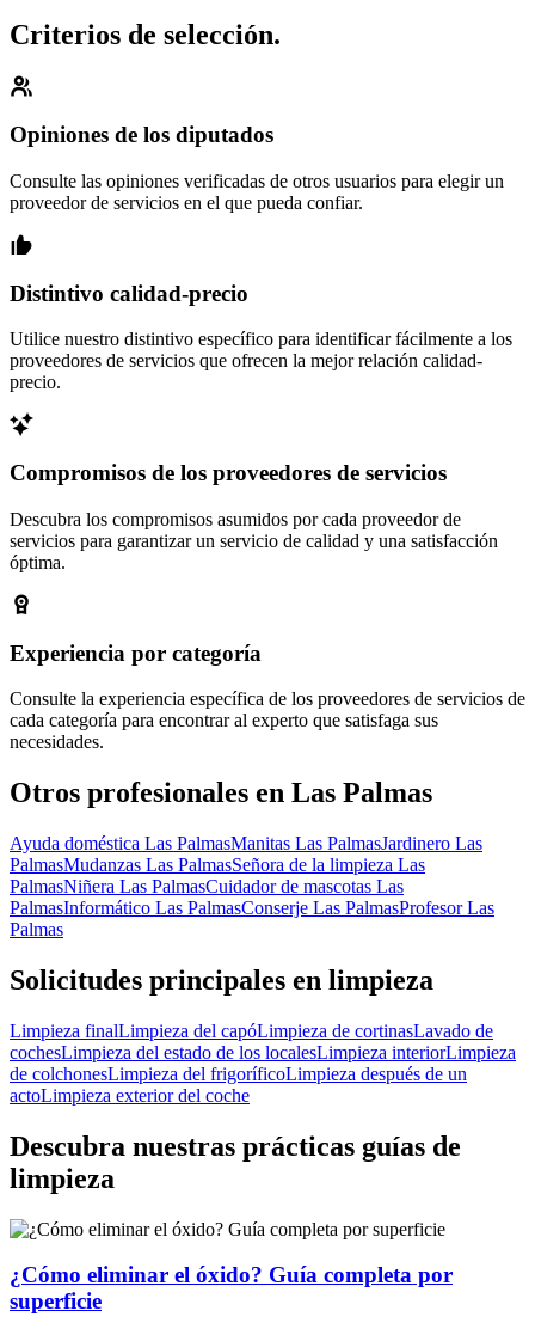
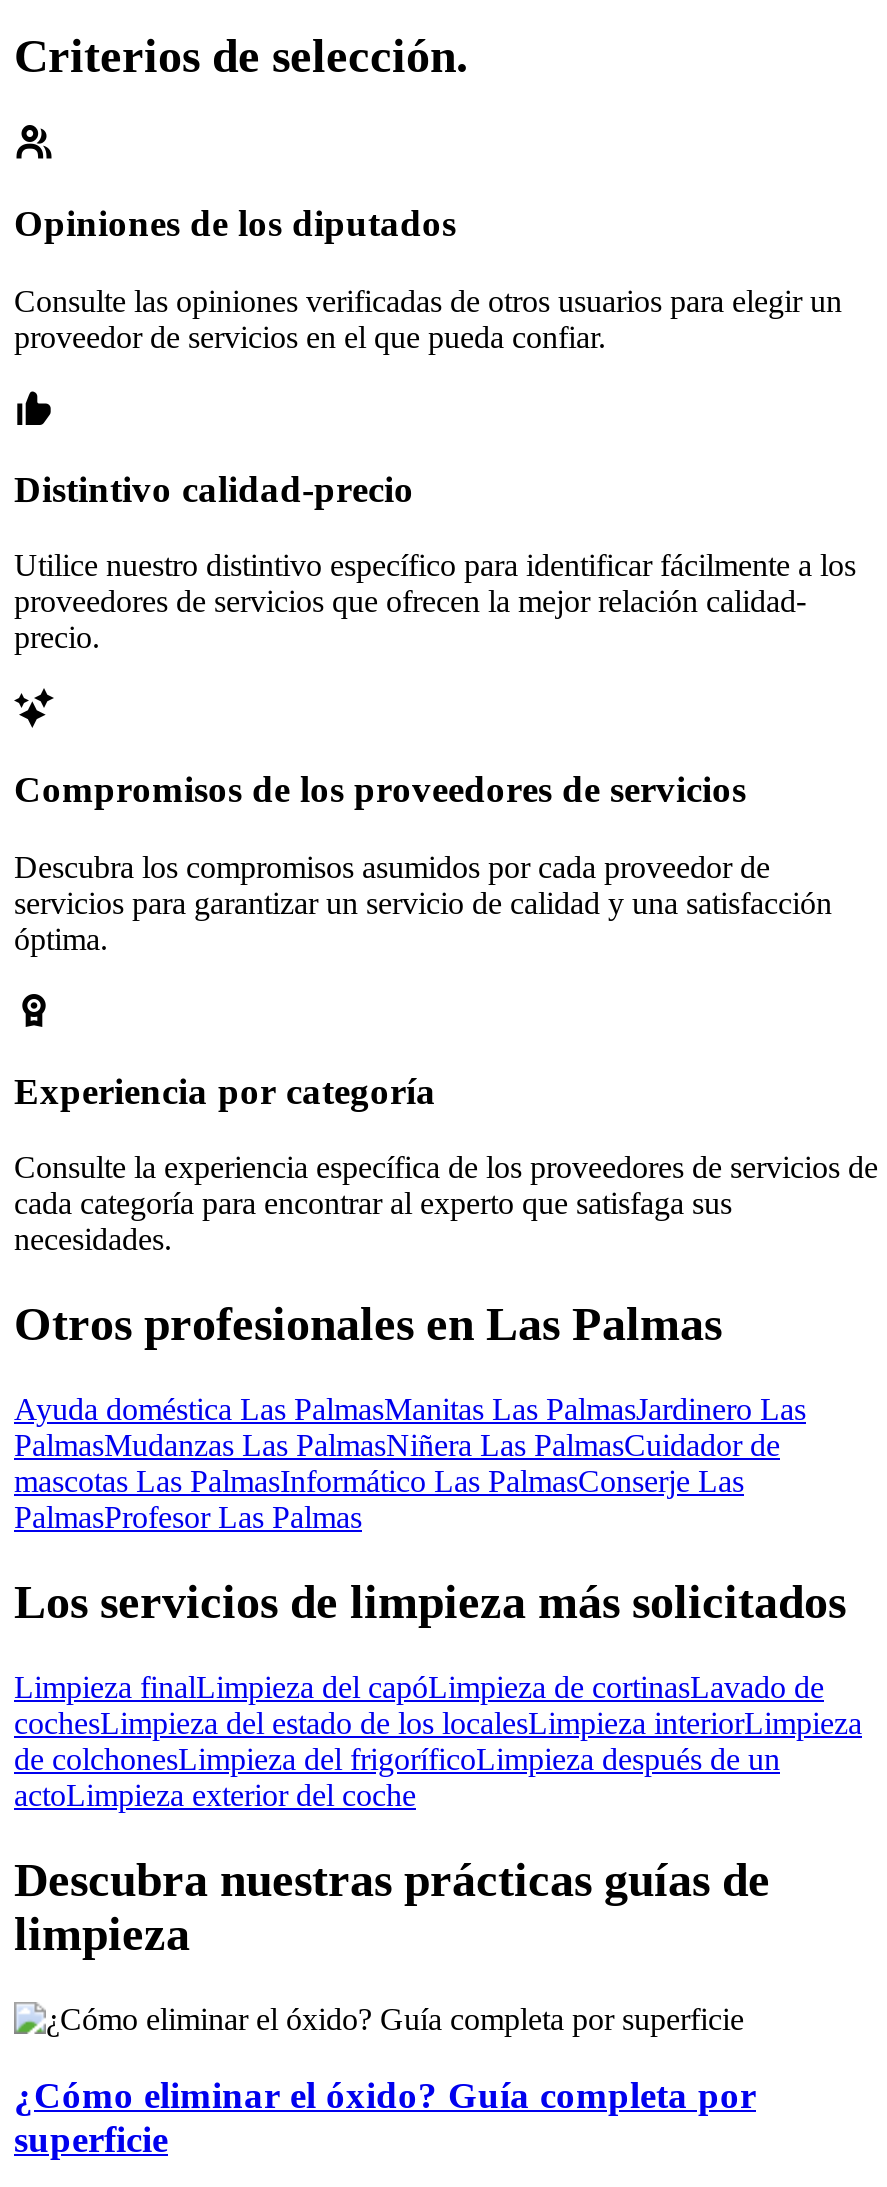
[10,855,494,939] PalmasMudanzas Las PalmasSeñora de la limpieza Las | PalmasNiñera Las PalmasCuidador de mascotas Las | PalmasInformático Las PalmasConserje Las PalmasProfesor Las | Palmas -> [14,1428,780,1534] PalmasMudanzas Las PalmasNiñera Las PalmasCuidador de | mascotas Las PalmasInformático Las PalmasConserje Las | PalmasProfesor Las Palmas
[10,964,433,996] Solicitudes principales en limpieza -> [14,1576,846,1628] Los servicios de limpieza más solicitados

